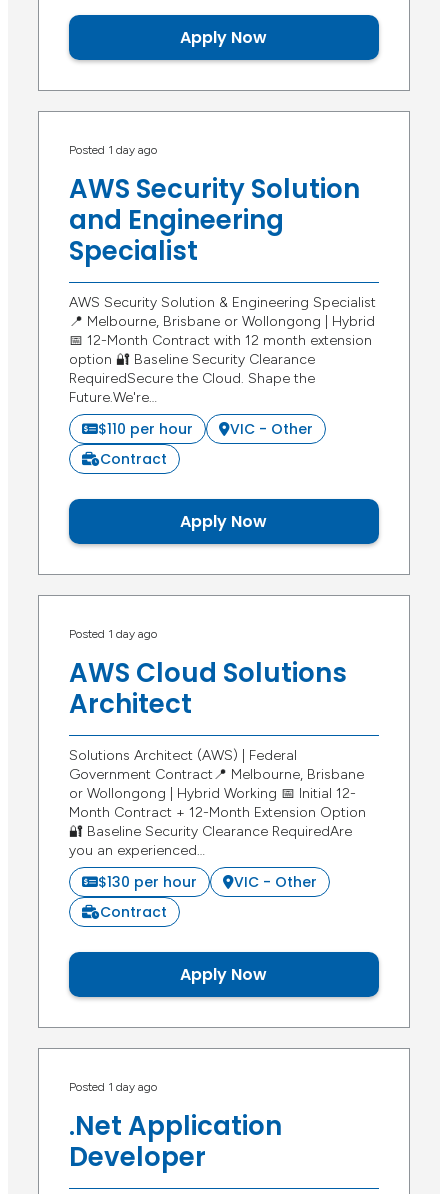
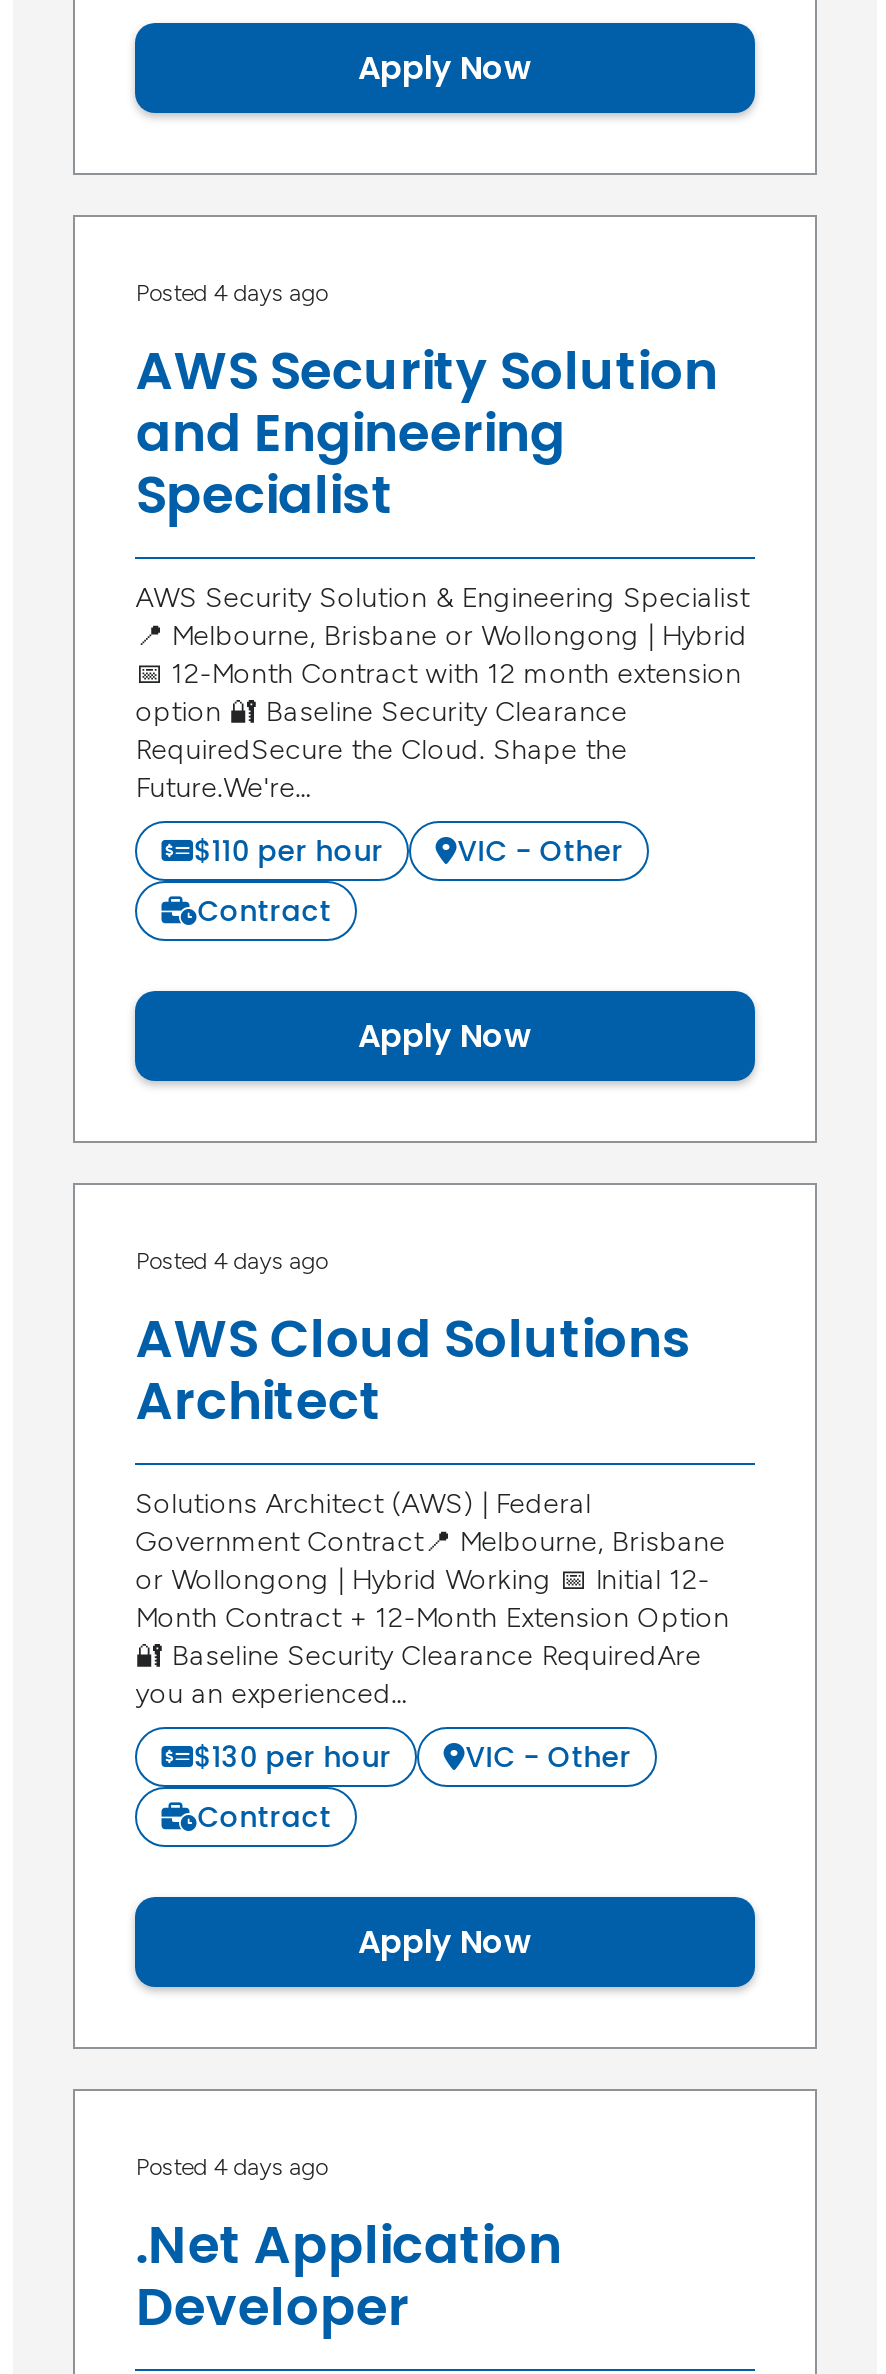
[69,143,157,157] Posted 1 day ago -> [135,279,327,307] Posted 4 days ago
[69,627,157,641] Posted 1 day ago -> [135,1247,327,1275] Posted 4 days ago
[69,1080,157,1094] Posted 1 day ago -> [135,2153,327,2181] Posted 4 days ago

